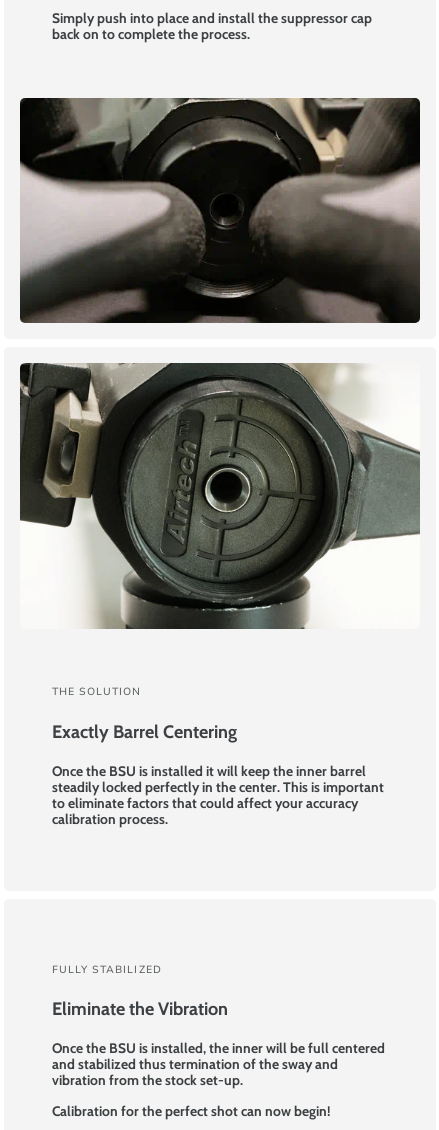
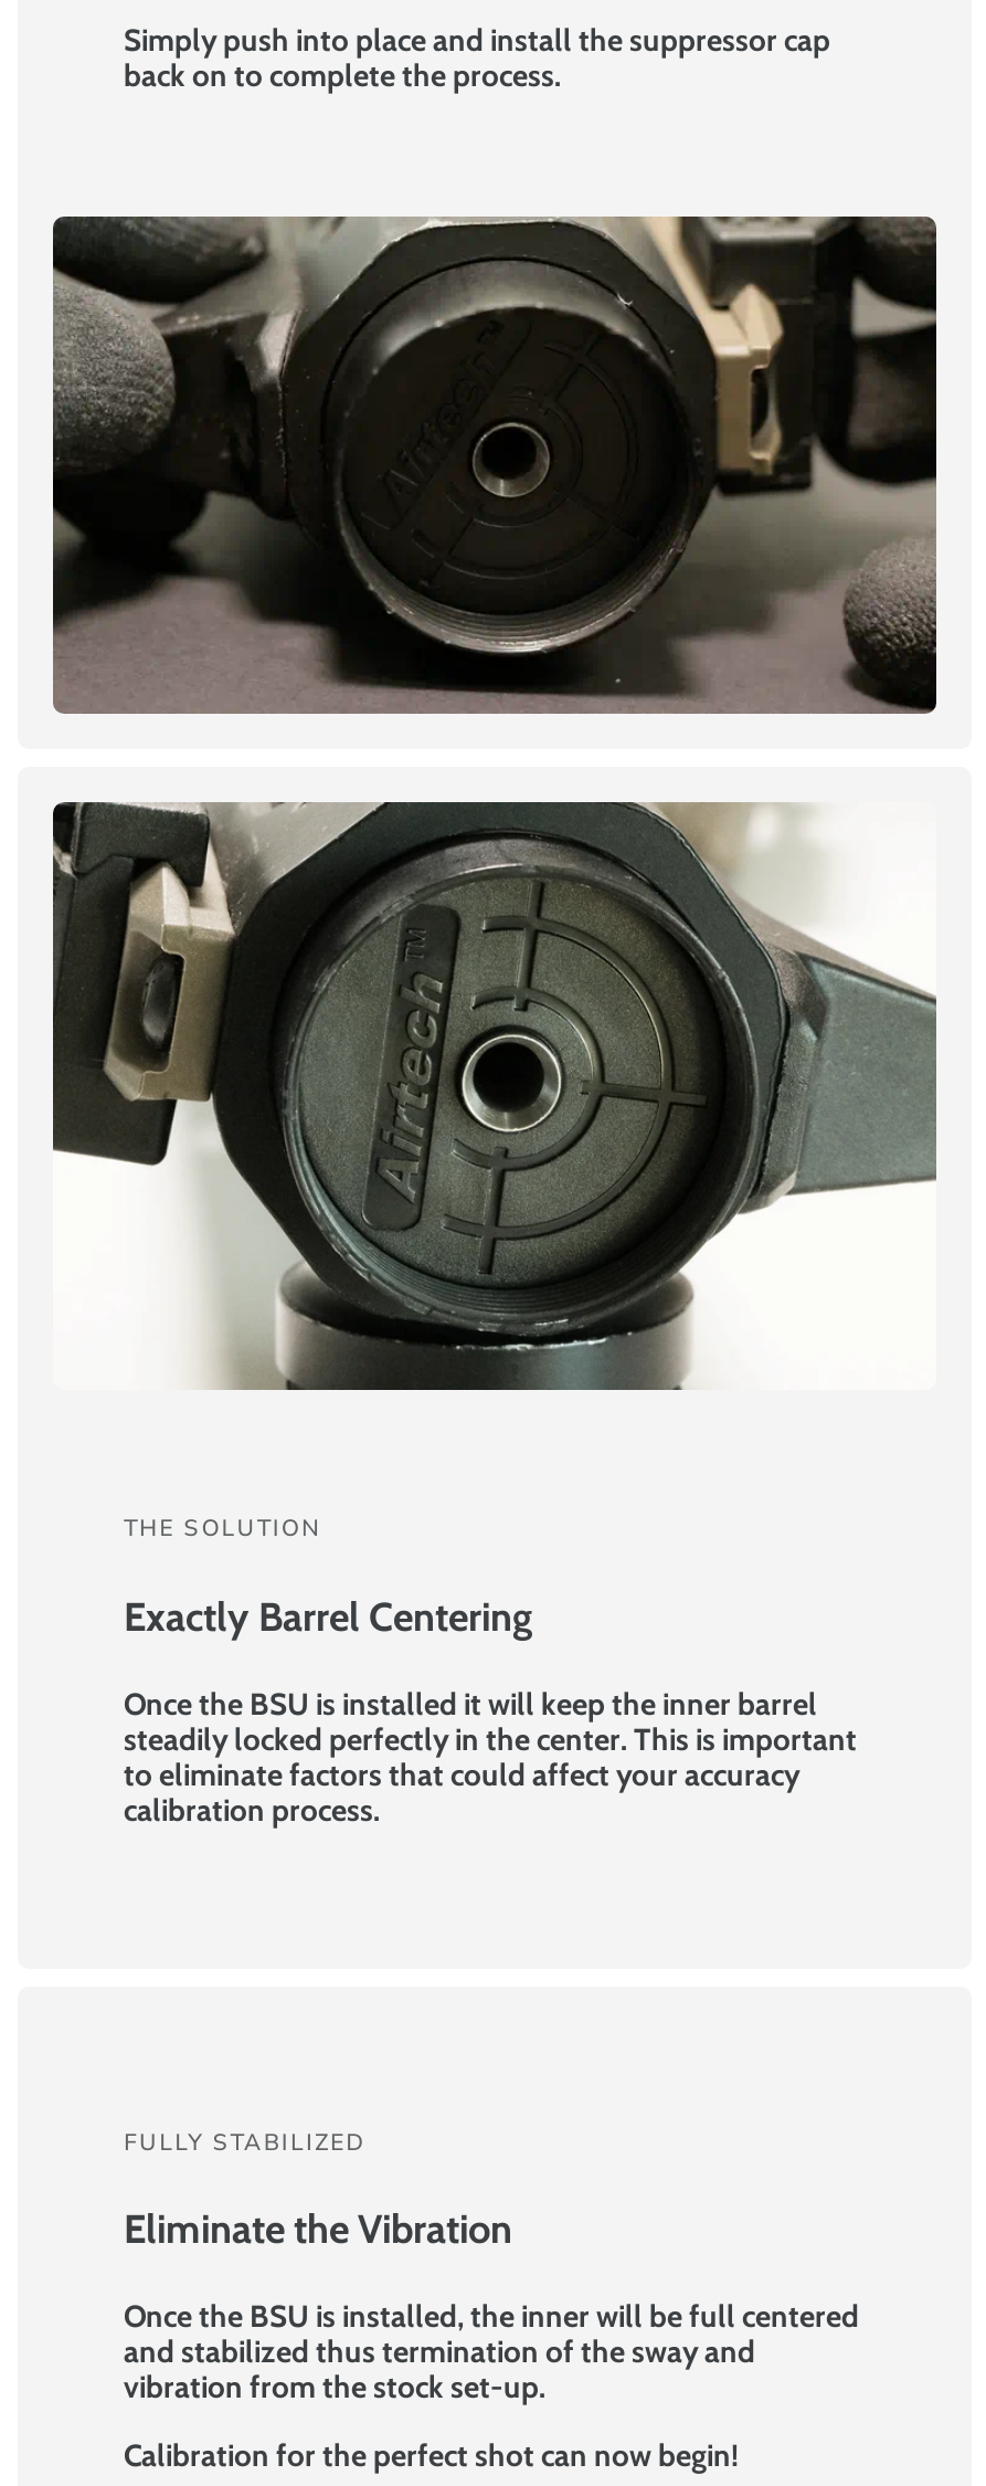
[20,98,420,323] [image] -> [51,217,939,714] [image]

